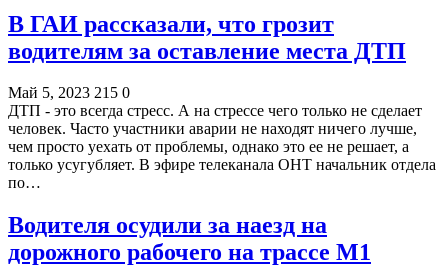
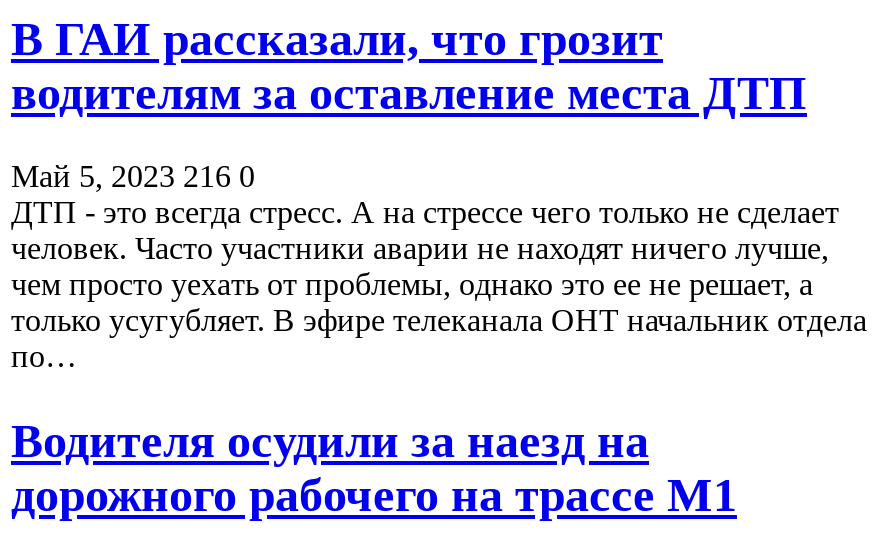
[8,84,130,101] Май 5, 2023 215 0 -> [11,160,255,194] Май 5, 2023 216 0

